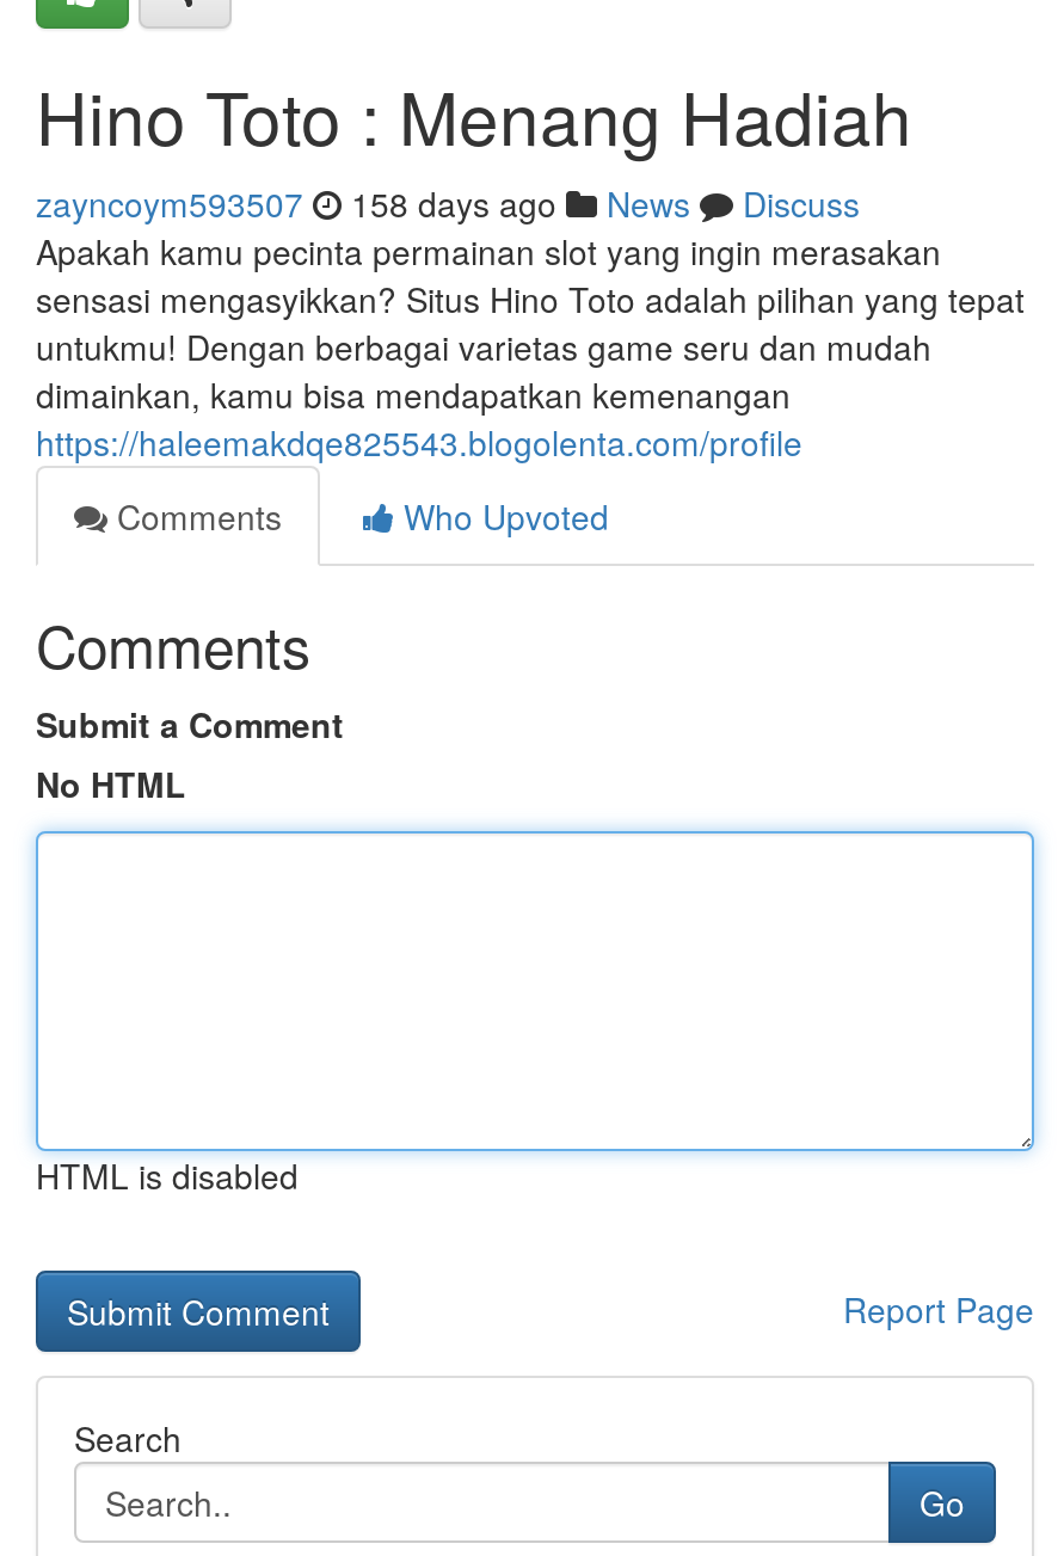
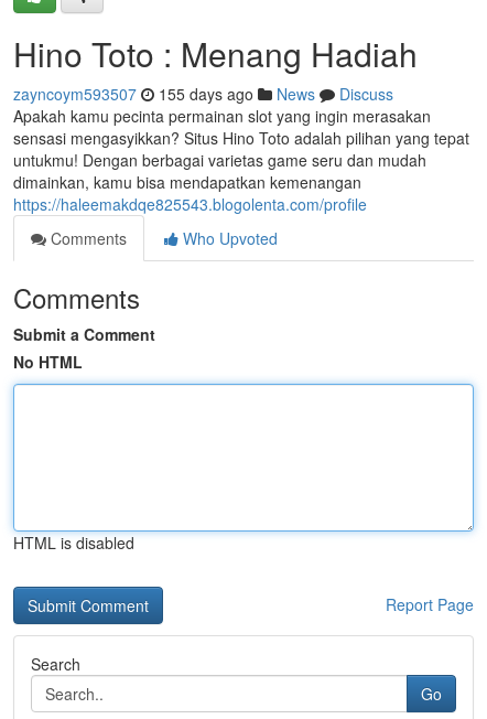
[36,179,860,227] zayncoym593507 158 days ago News Discuss -> [13,83,393,105] zayncoym593507 155 days ago News Discuss

